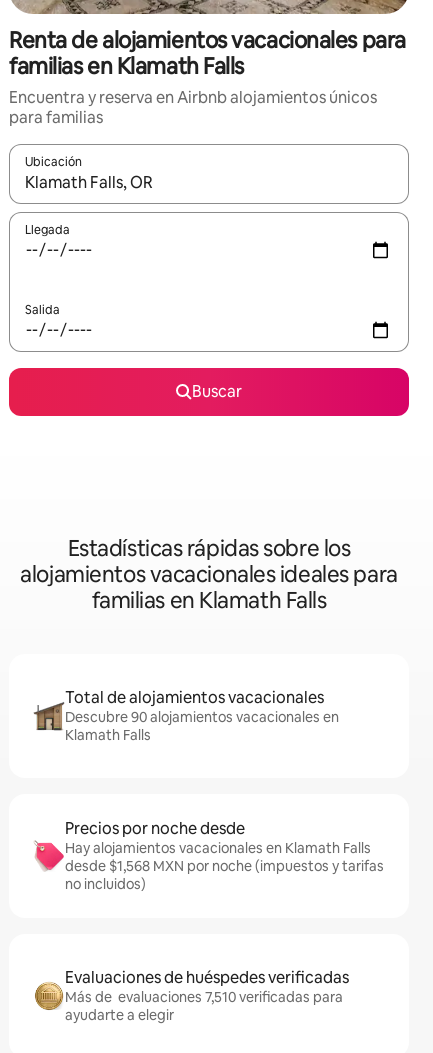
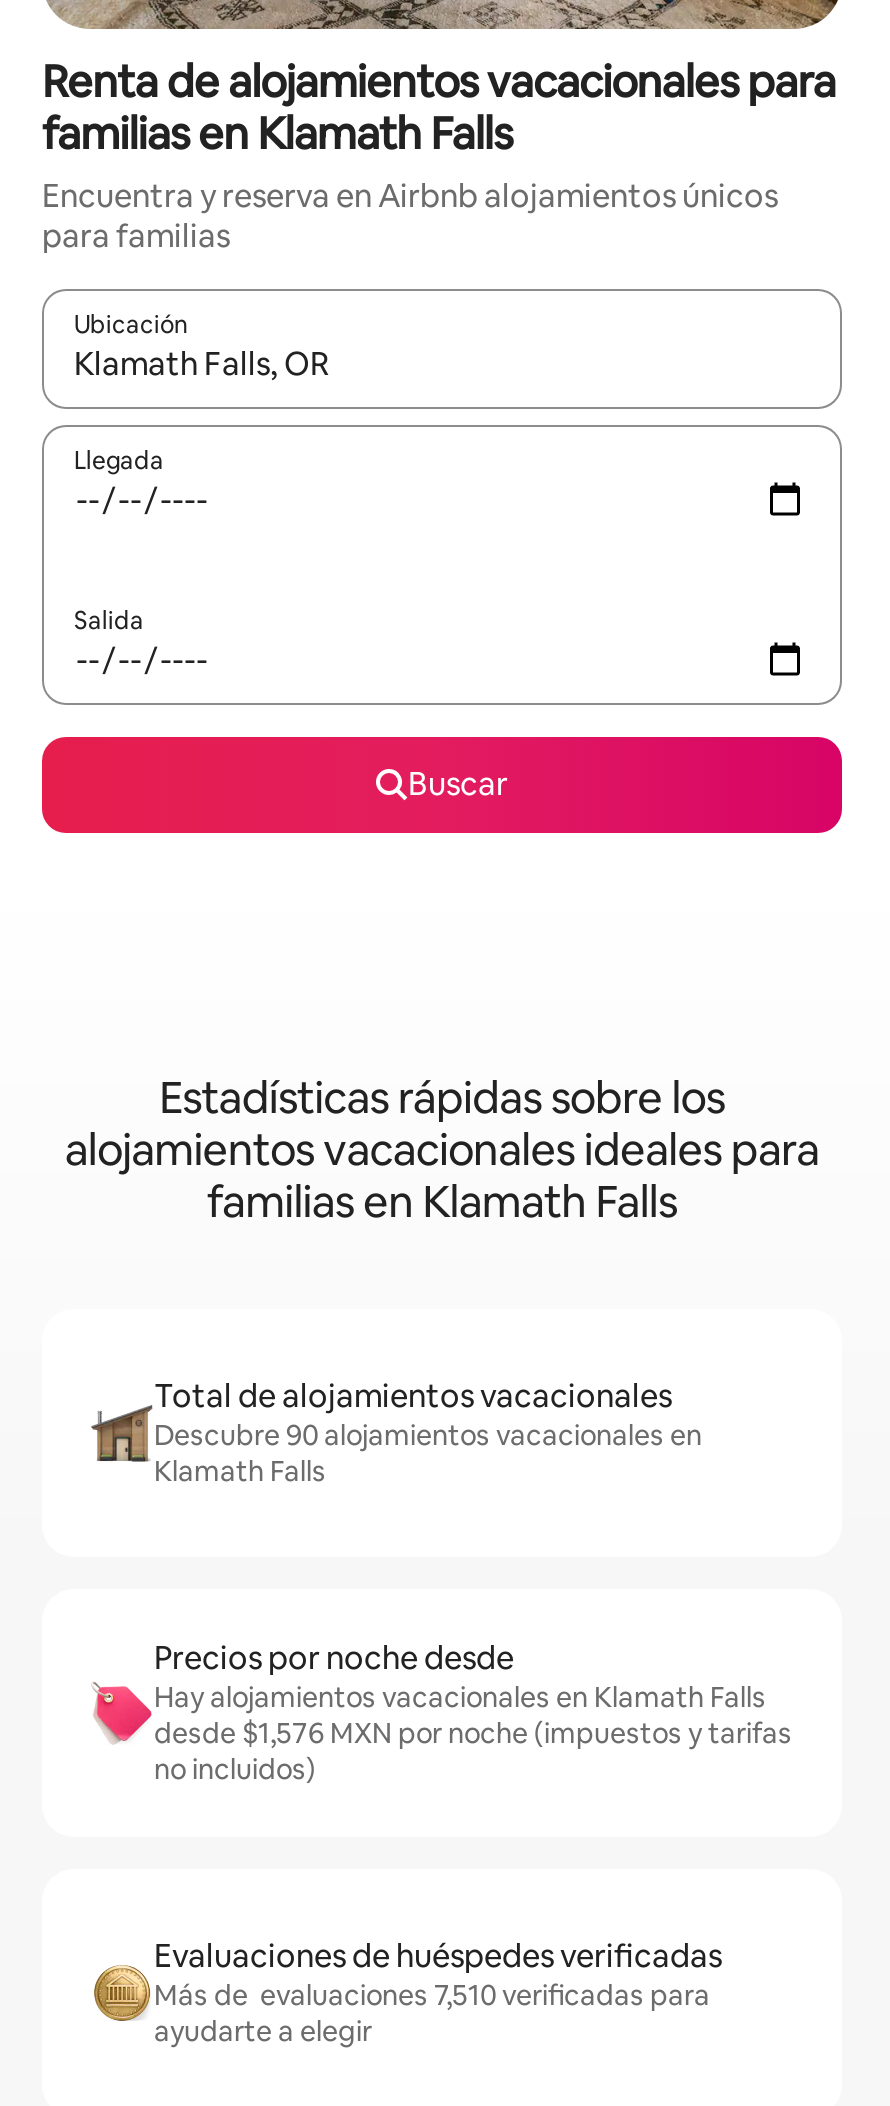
[65,857,384,875] desde $1,568 MXN por noche (impuestos y tarifas -> [154,1714,792,1750] desde $1,576 MXN por noche (impuestos y tarifas

